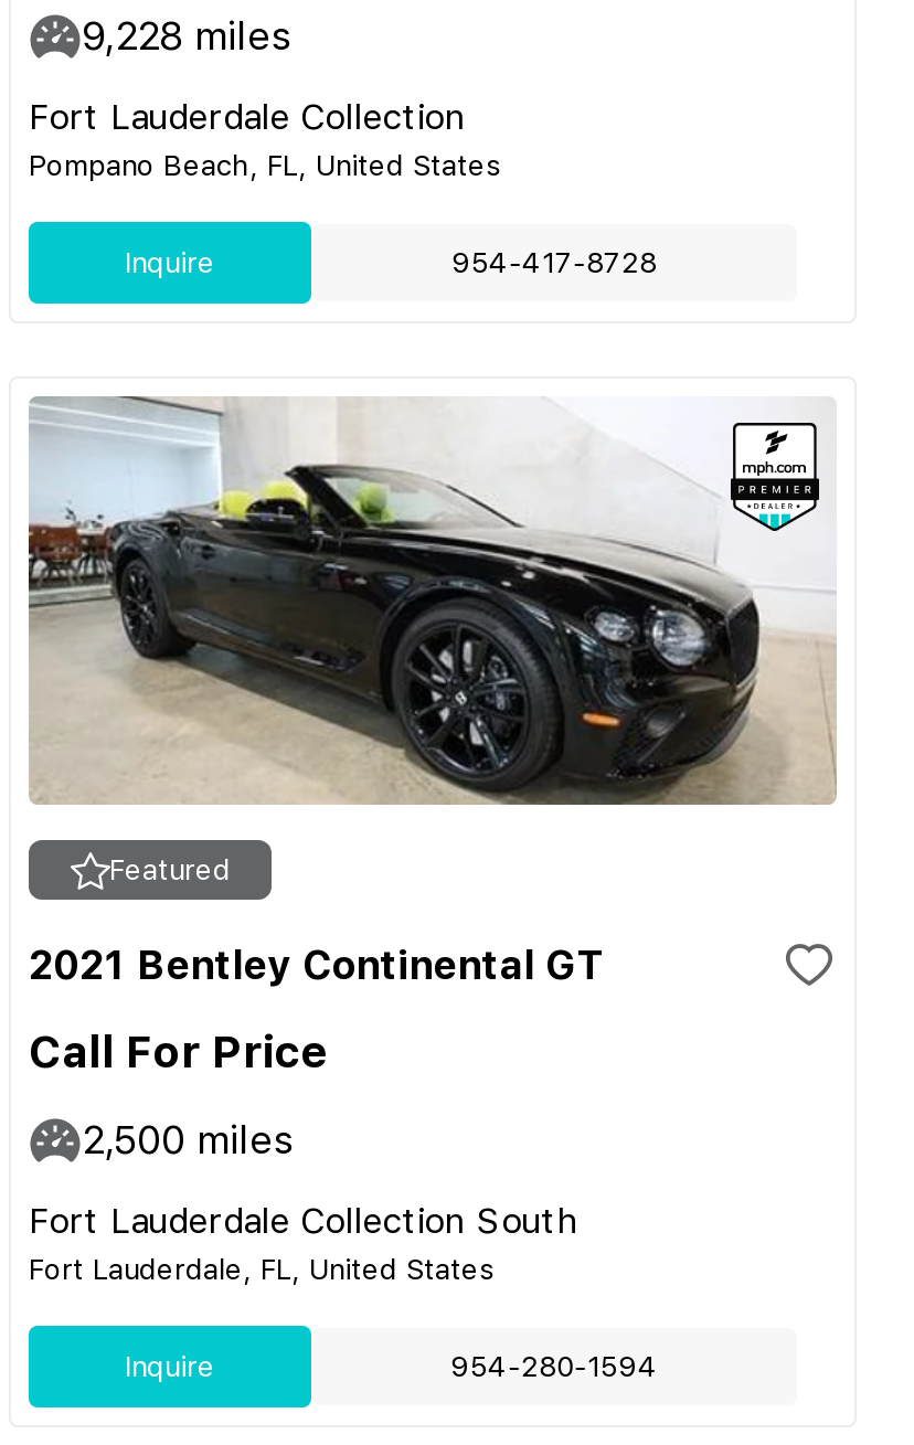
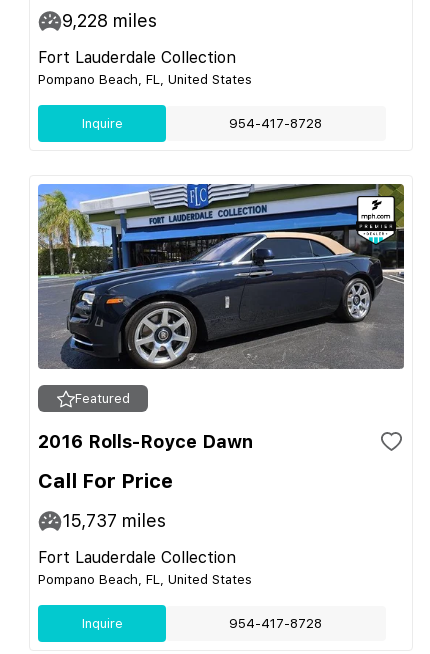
[29,394,837,805] [image] -> [37,183,405,370] [image]
[29,942,603,988] 2021 Bentley Continental GT -> [38,431,253,452] 2016 Rolls-Royce Dawn
[82,1116,294,1162] 2,500 miles -> [62,510,166,531] 15,737 miles
[29,1200,578,1286] Fort Lauderdale Collection South | Fort Lauderdale, FL, United States -> [38,548,252,587] Fort Lauderdale Collection | Pompano Beach, FL, United States
[450,1350,658,1383] 954-280-1594 -> [229,616,322,631] 954-417-8728

